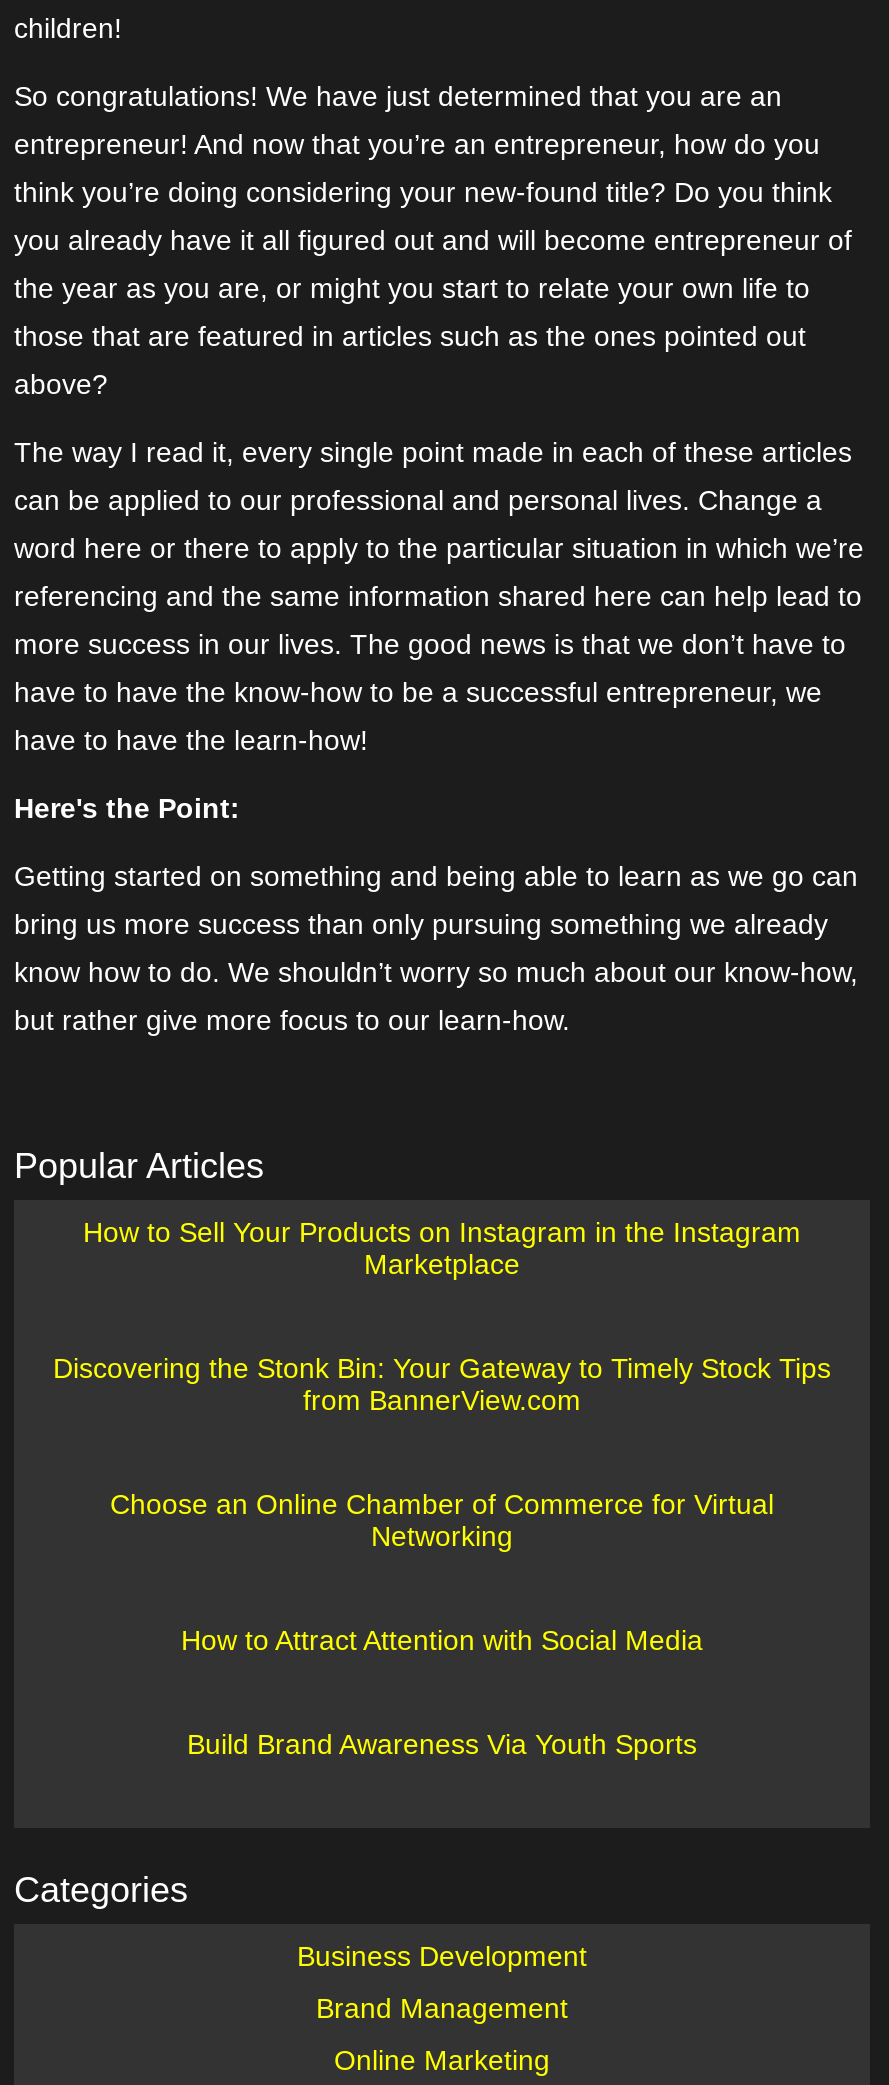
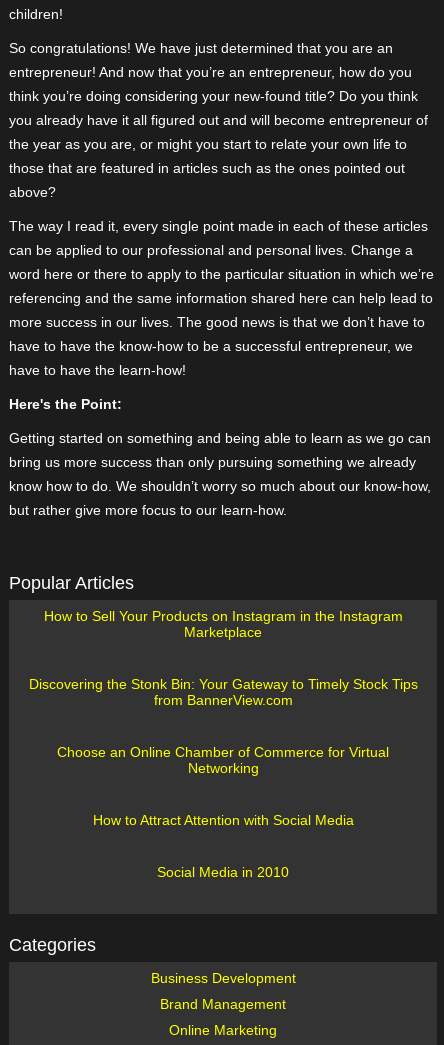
[187,1728,697,1760] Build Brand Awareness Via Youth Sports -> [157,864,289,880] Social Media in 2010

